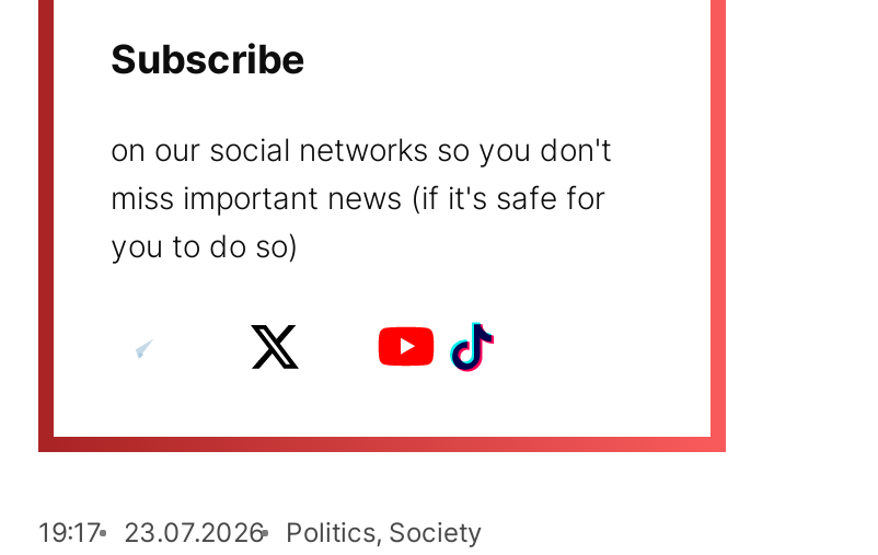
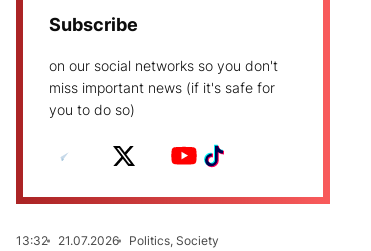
[38,516,102,548] 19:17 -> [16,233,48,248] 13:32
[124,516,264,548] 23.07.2026 -> [58,233,119,248] 21.07.2026

